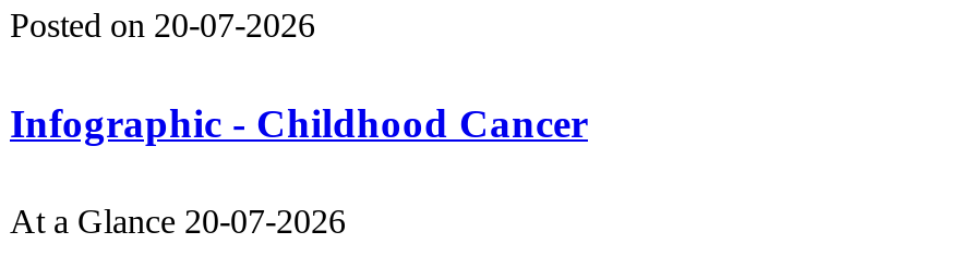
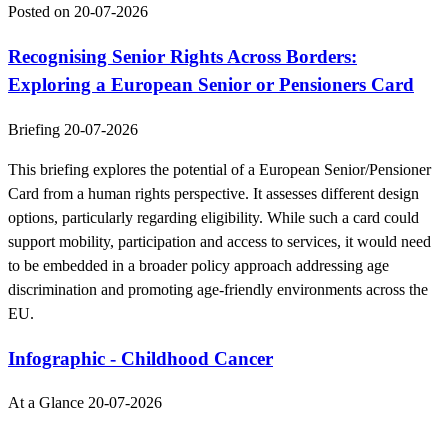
none -> [8,46,431,322] Recognising Senior Rights Across Borders: | Exploring a European Senior or Pensioners Card | Briefing 20-07-2026 | This briefing explores the potential of a European Senior/Pensioner | Card from a human rights perspective. It assesses different design | options, particularly regarding eligibility. While such a card could | support mobility, participation and access to services, it would need | to be embedded in a broader policy approach addressing age | discrimination and promoting age-friendly environments across the | EU.

